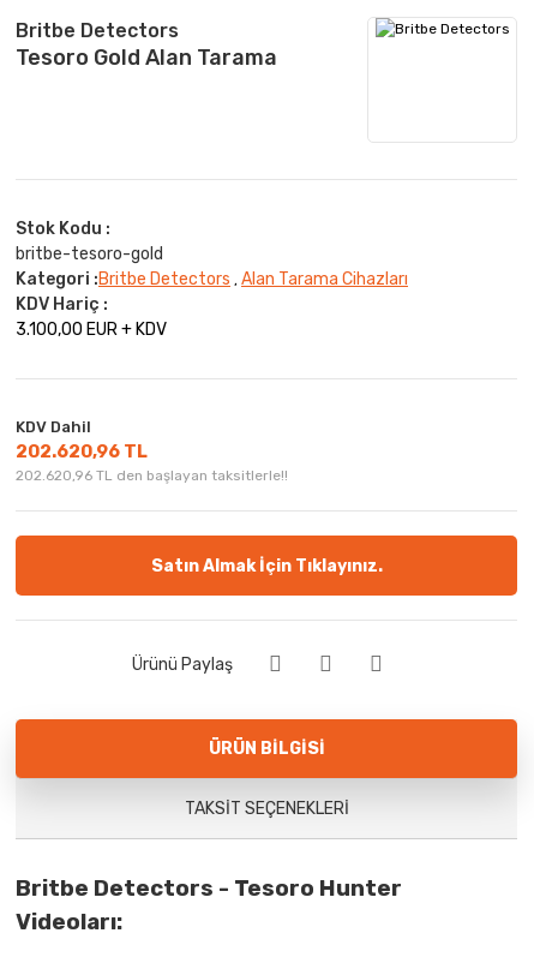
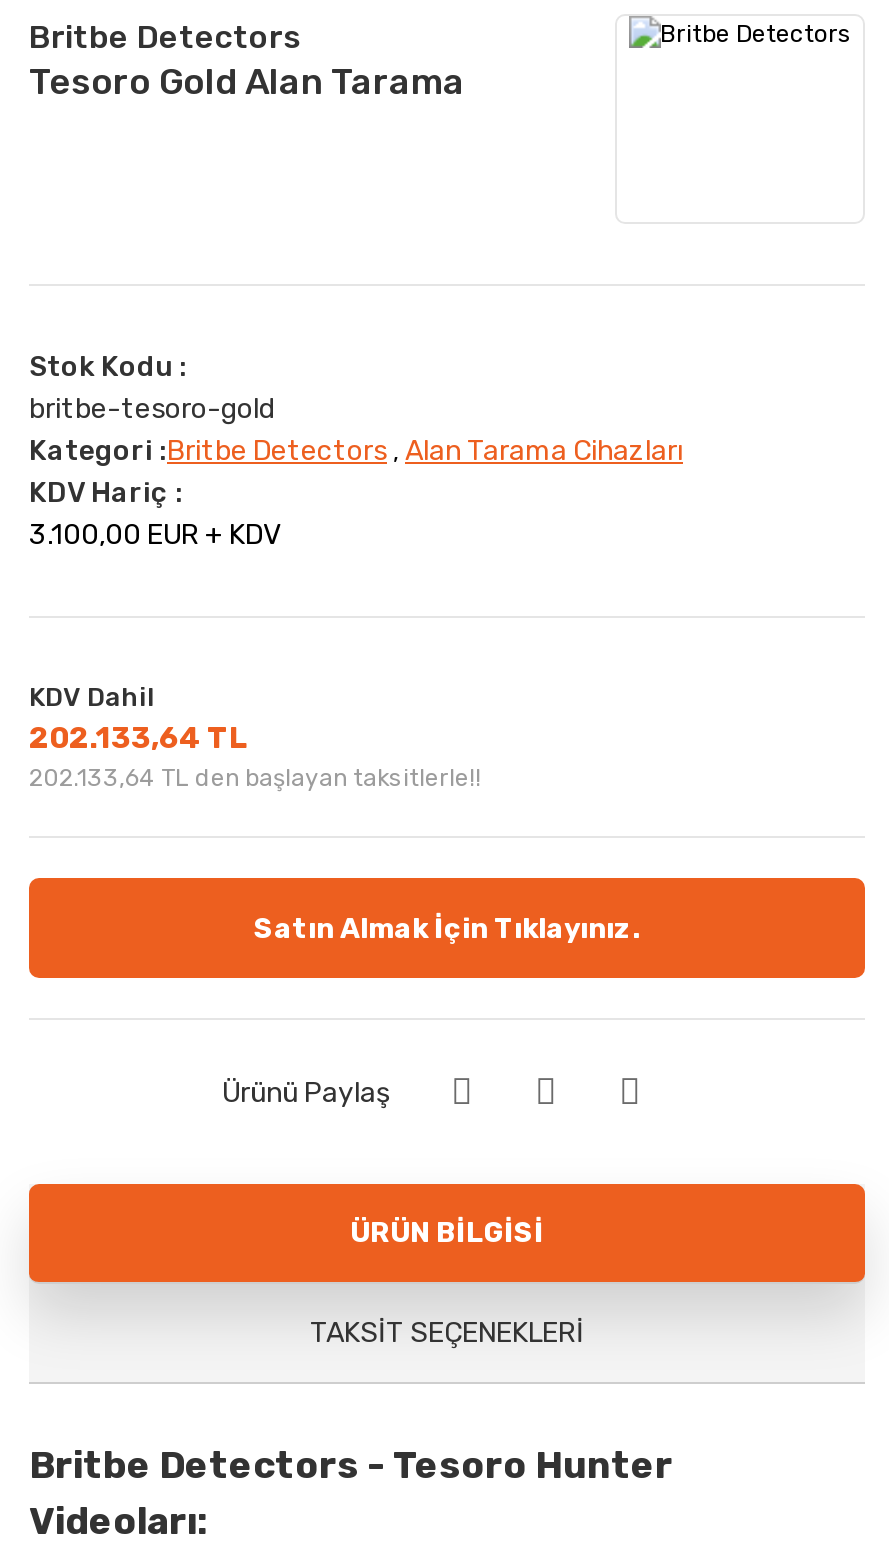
[16,441,148,463] 202.620,96 TL -> [29,721,247,757] 202.133,64 TL
[16,467,288,484] 202.620,96 TL den başlayan taksitlerle!! -> [29,765,481,793] 202.133,64 TL den başlayan taksitlerle!!

